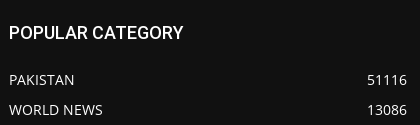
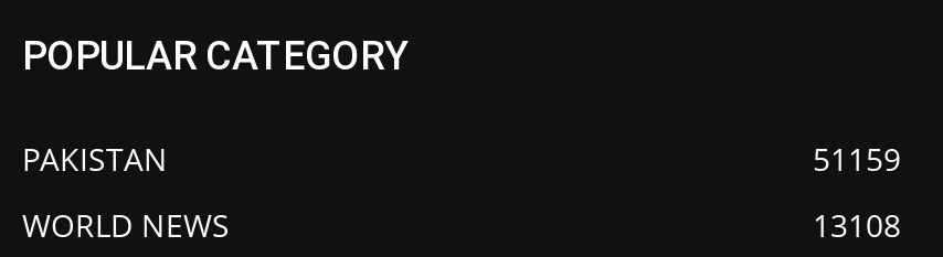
[367,70,407,89] 51116 -> [813,139,901,180] 51159
[367,100,407,119] 13086 -> [813,205,901,247] 13108

